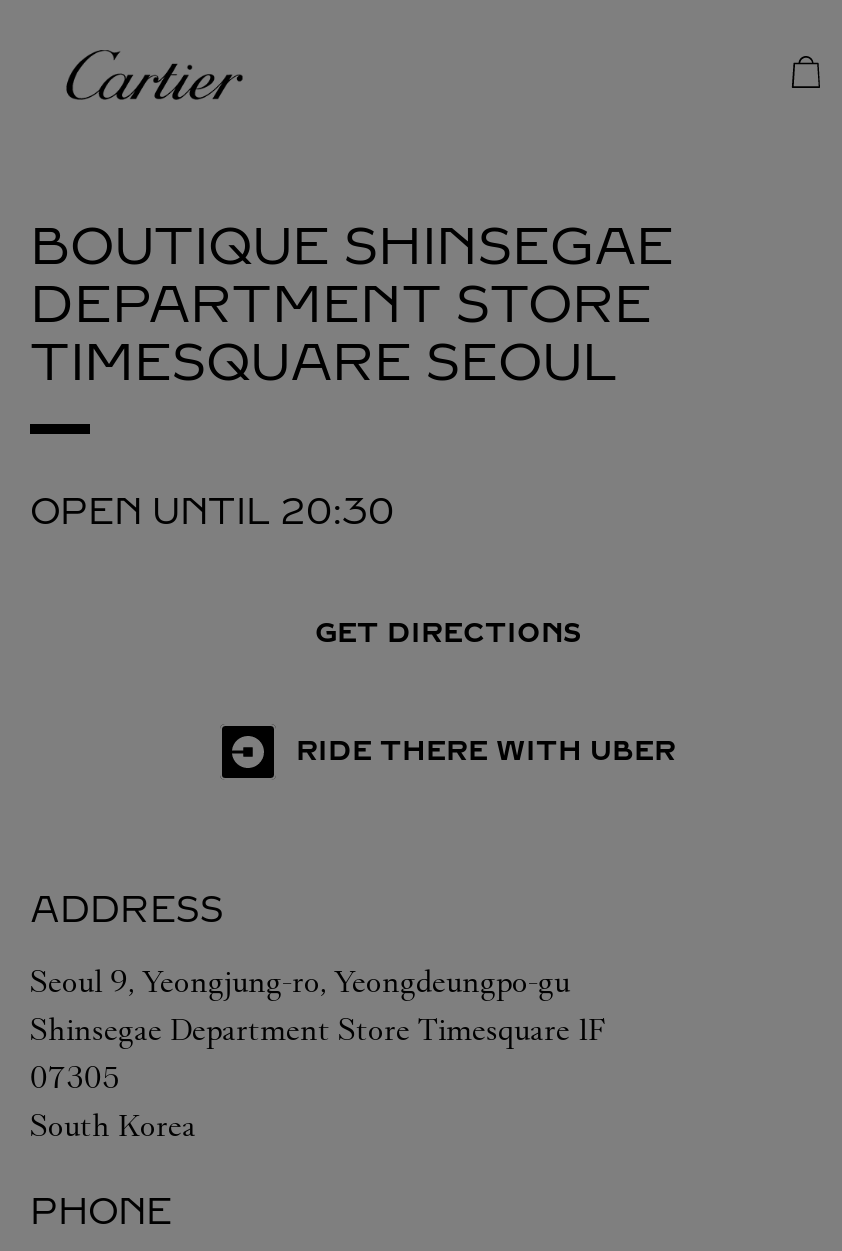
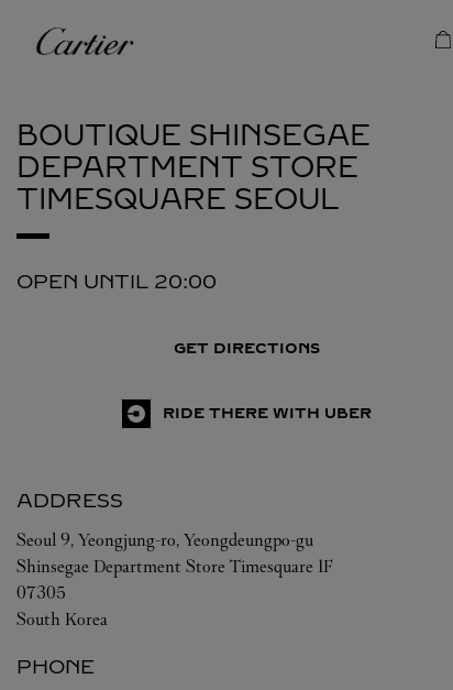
[30,490,394,534] OPEN UNTIL 20:30 -> [16,270,217,294] OPEN UNTIL 20:00

